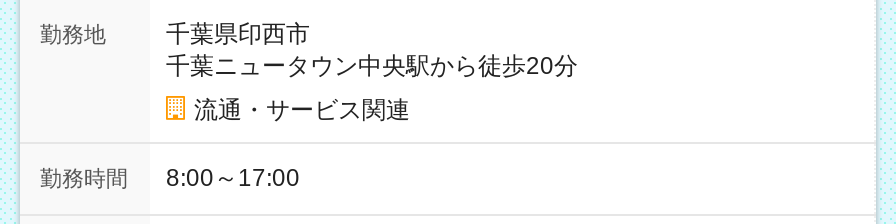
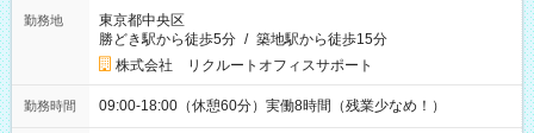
[166,20,578,80] 千葉県印西市 | 千葉ニュータウン中央駅から徒歩20分 -> [99,12,387,47] 東京都中央区 | 勝どき駅から徒歩5分 / 築地駅から徒歩15分
[194,96,410,124] 流通・サービス関連 -> [116,57,373,74] 株式会社 リクルートオフィスサポート
[166,164,300,192] 8:00～17:00 -> [99,97,446,114] 09:00-18:00（休憩60分）実働8時間（残業少なめ！）

